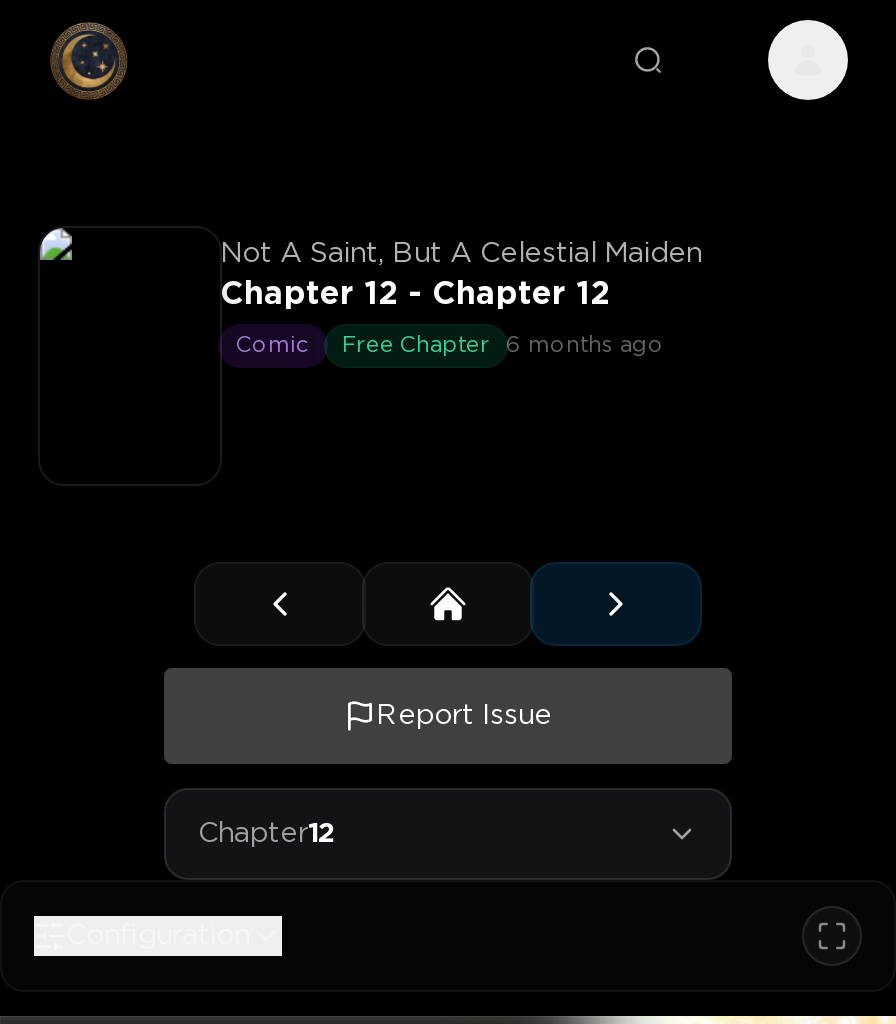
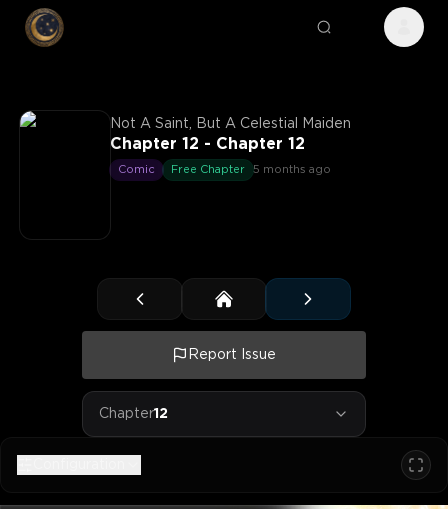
[236,336,664,356] Comic Free Chapter 6 months ago -> [118,165,331,175] Comic Free Chapter 5 months ago

